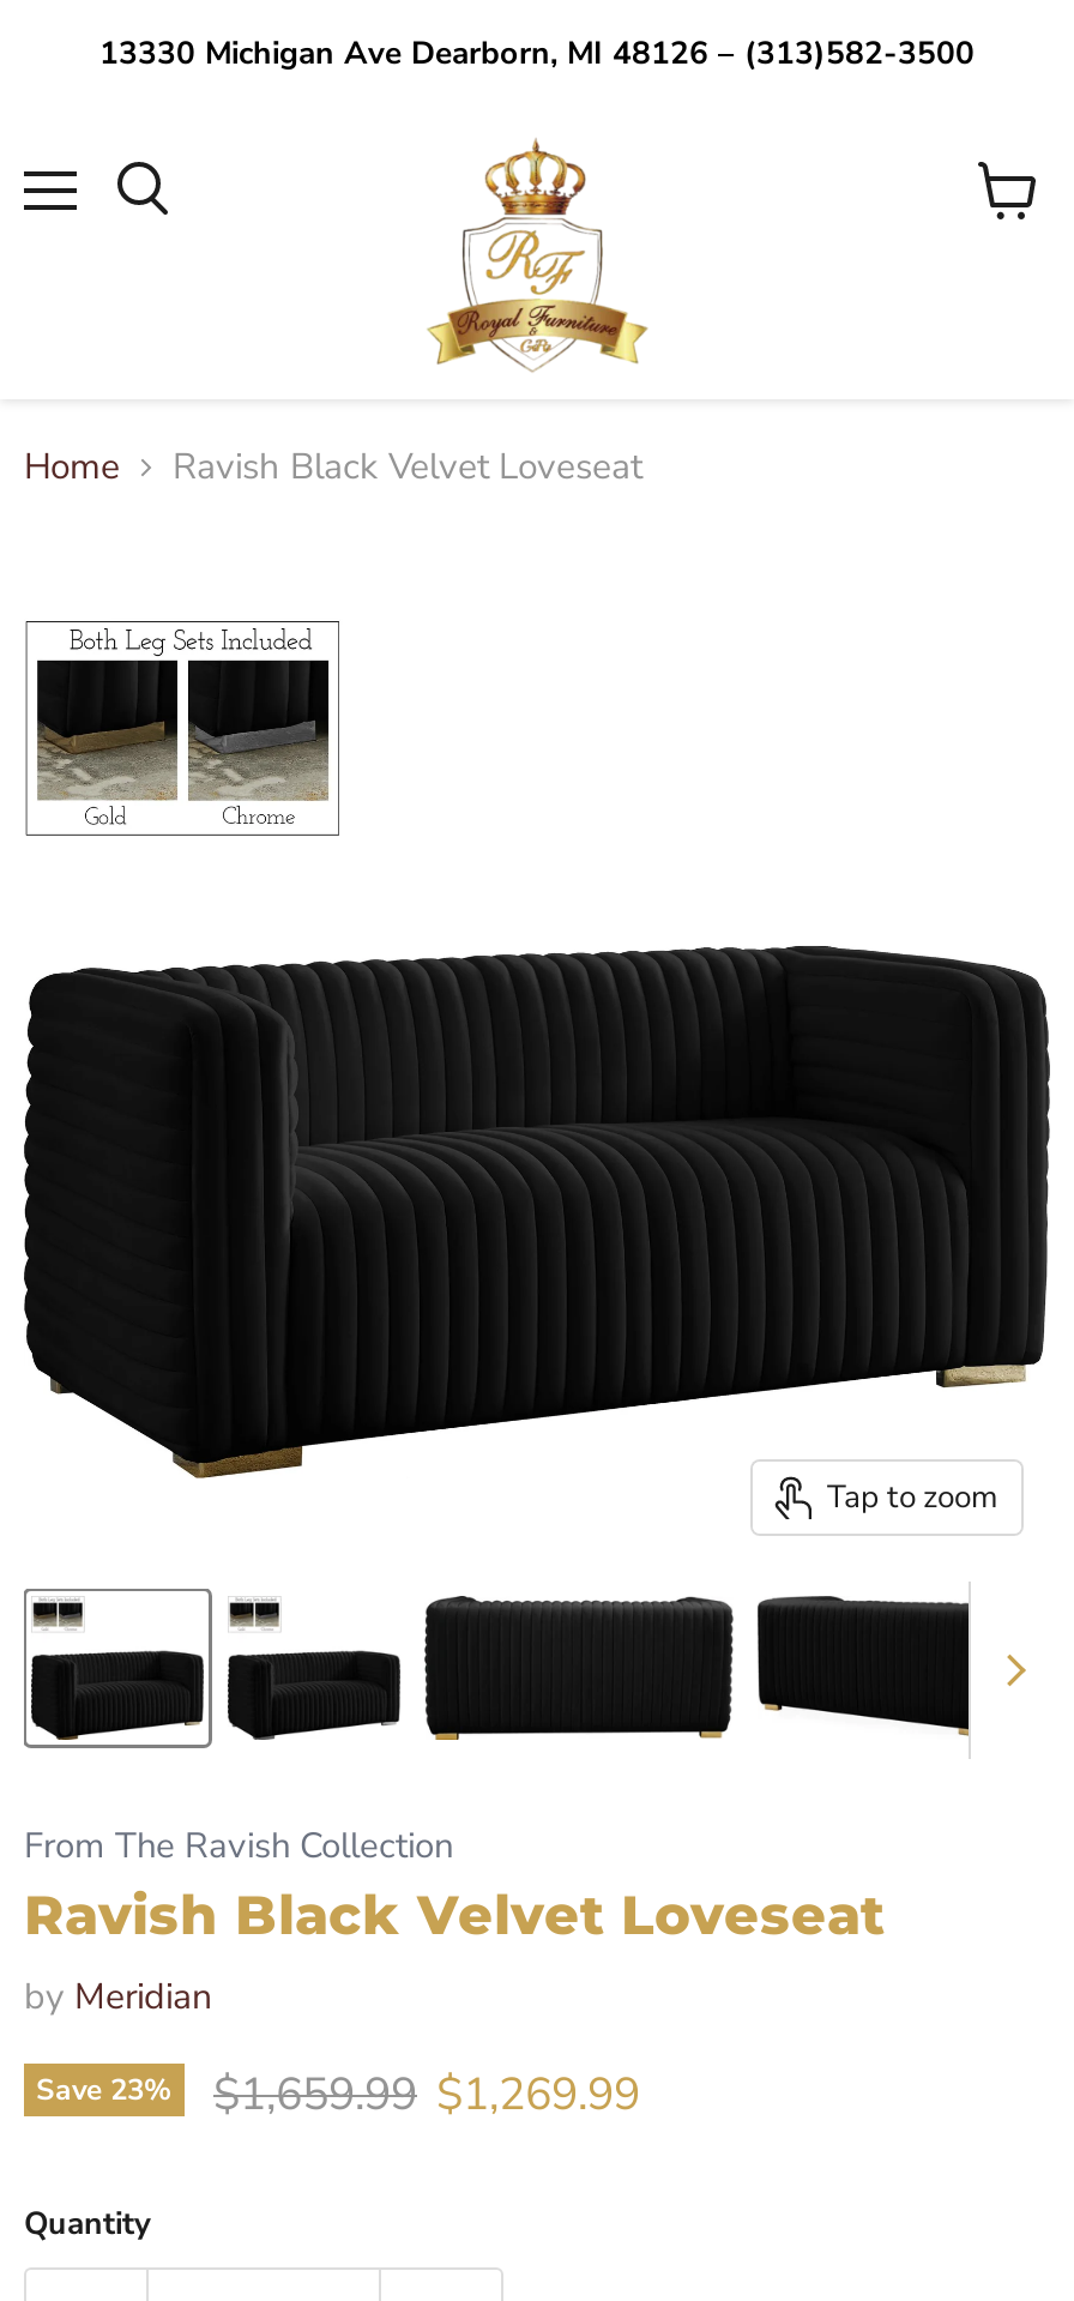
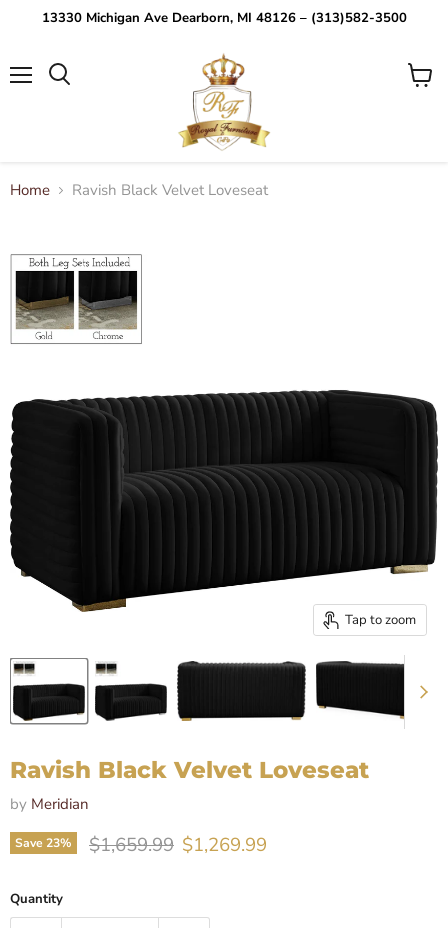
[24,1821,453,1869] From The Ravish Collection -> none

